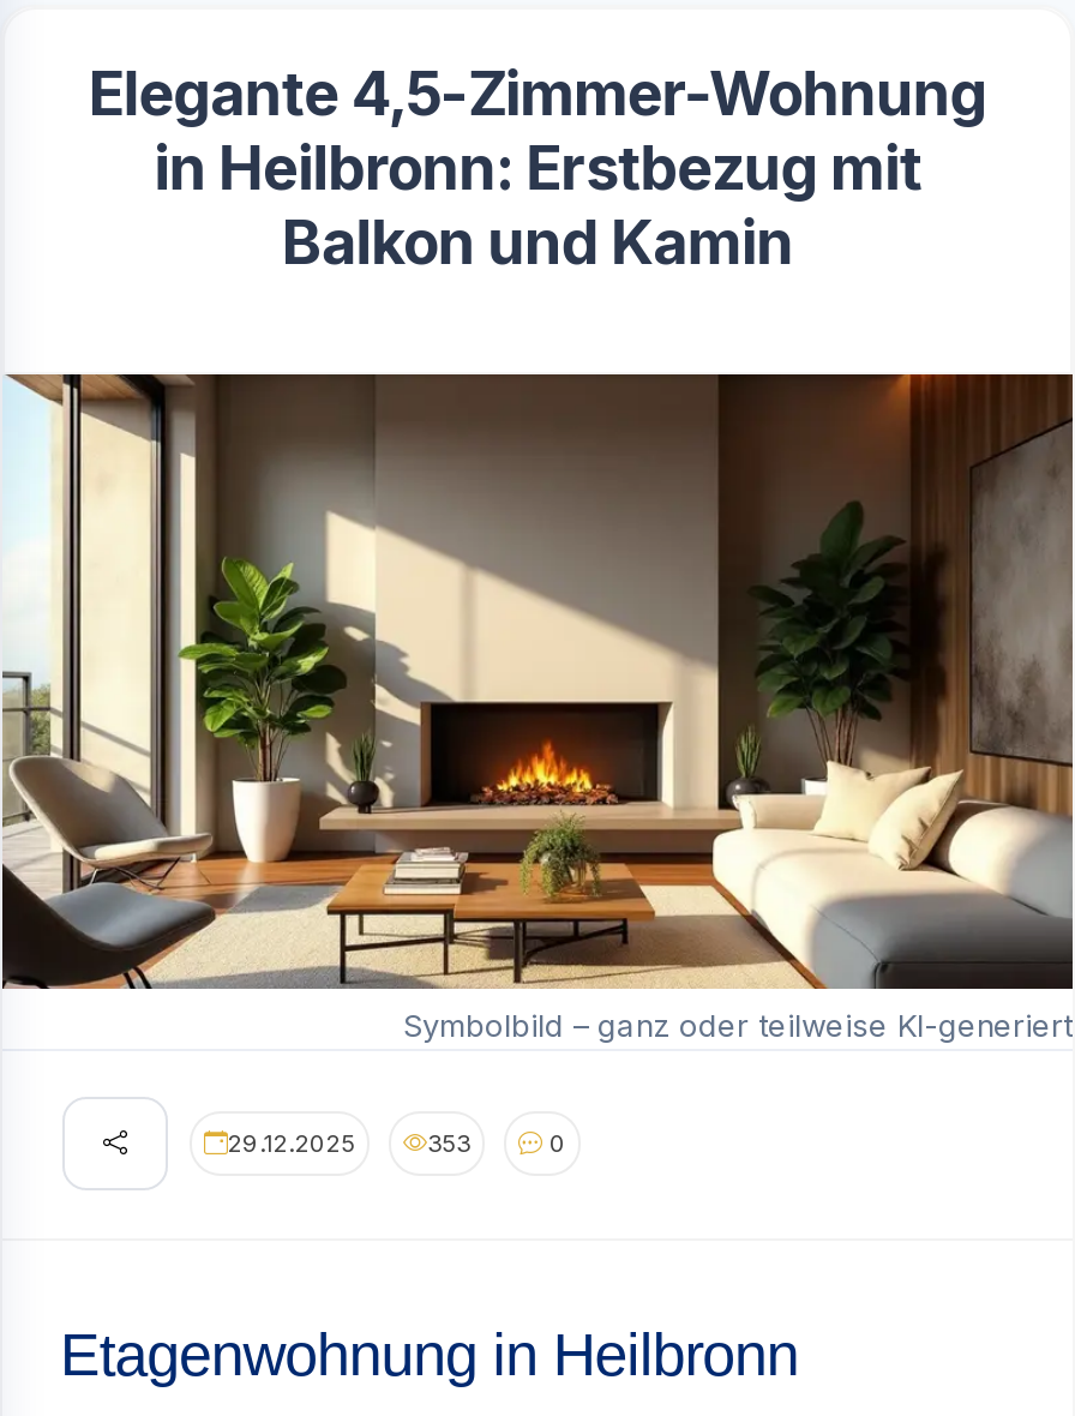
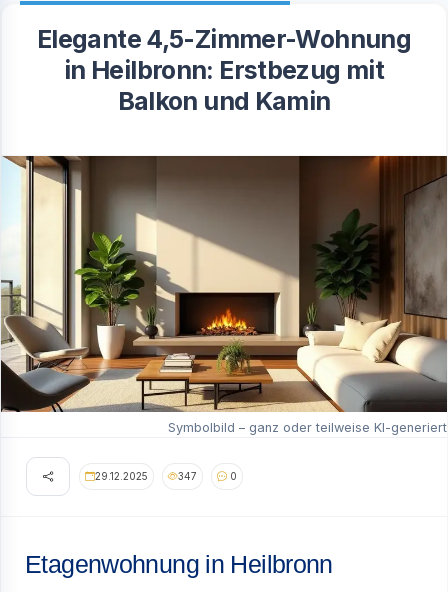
[427,1128,470,1157] 353 -> [178,470,197,482] 347

